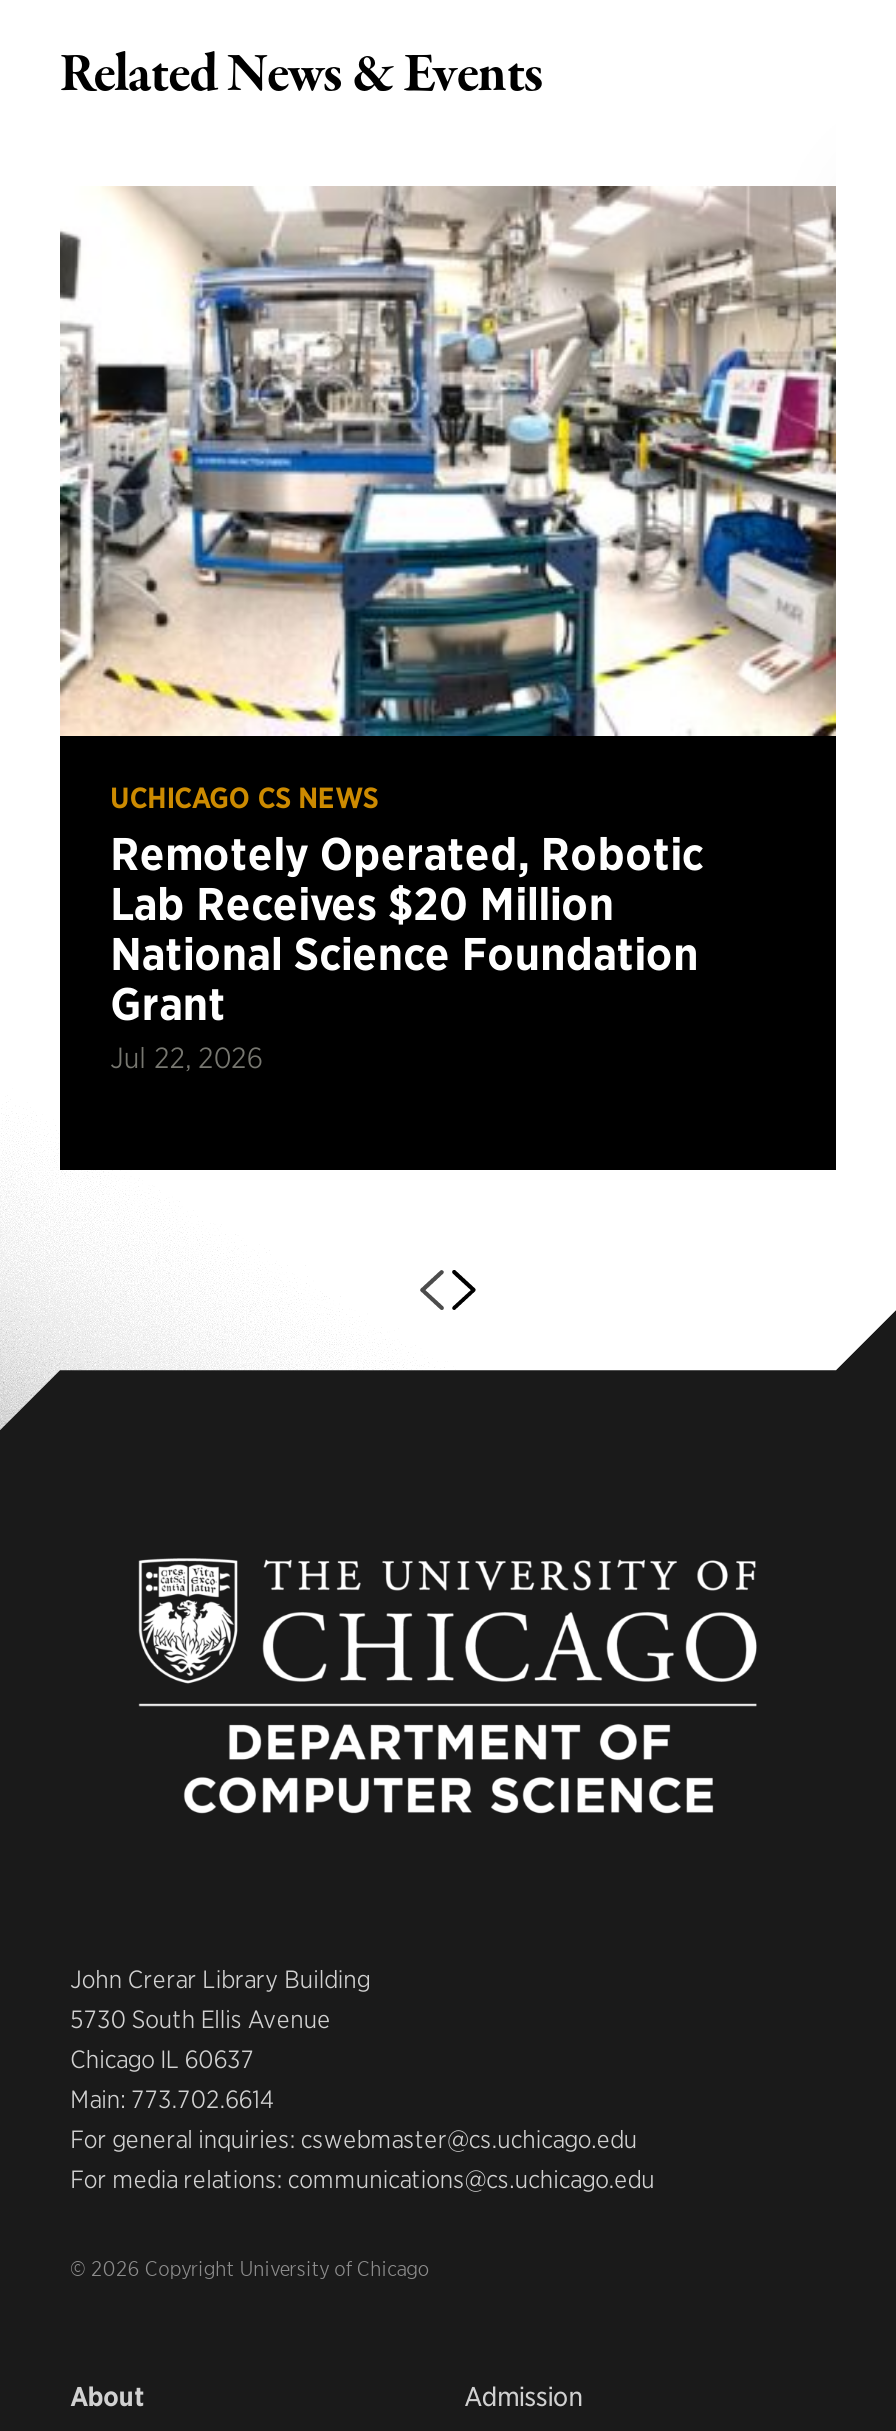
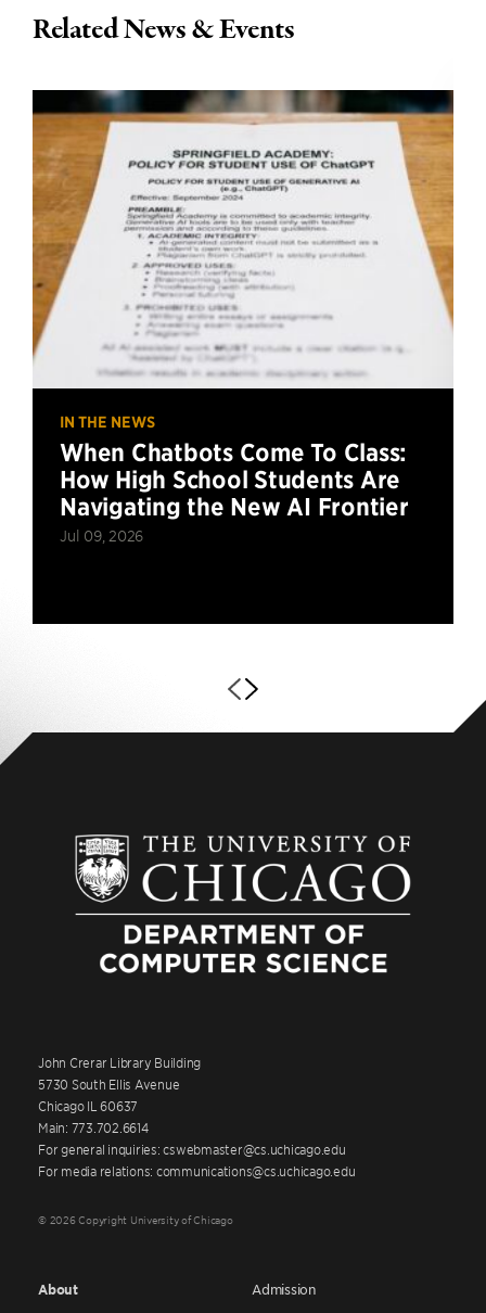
[58,186,838,1074] [image] | UCHICAGO CS NEWS | Remotely Operated, Robotic | Lab Receives $20 Million | National Science Foundation | Grant | Jul 22, 2026 -> [31,89,455,545] [image] | IN THE NEWS | When Chatbots Come To Class: | How High School Students Are | Navigating the New AI Frontier | Jul 09, 2026

